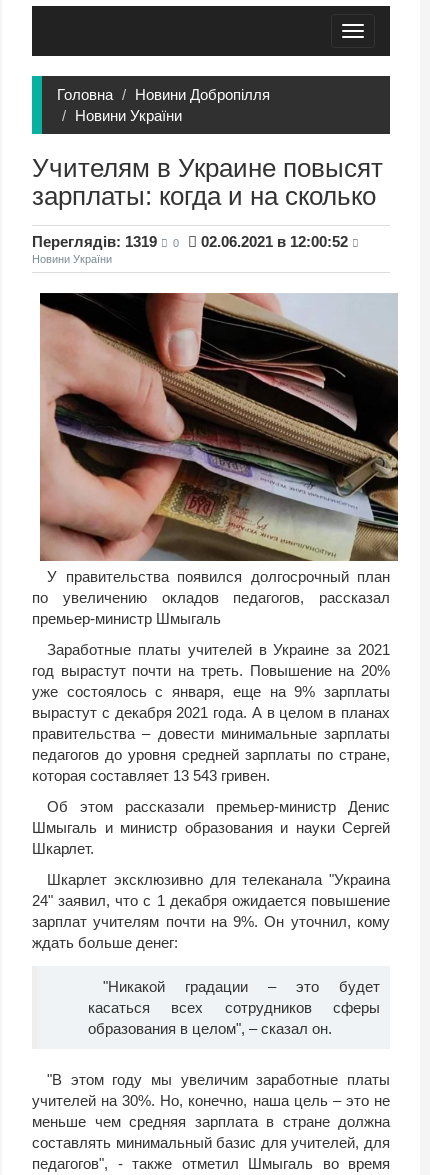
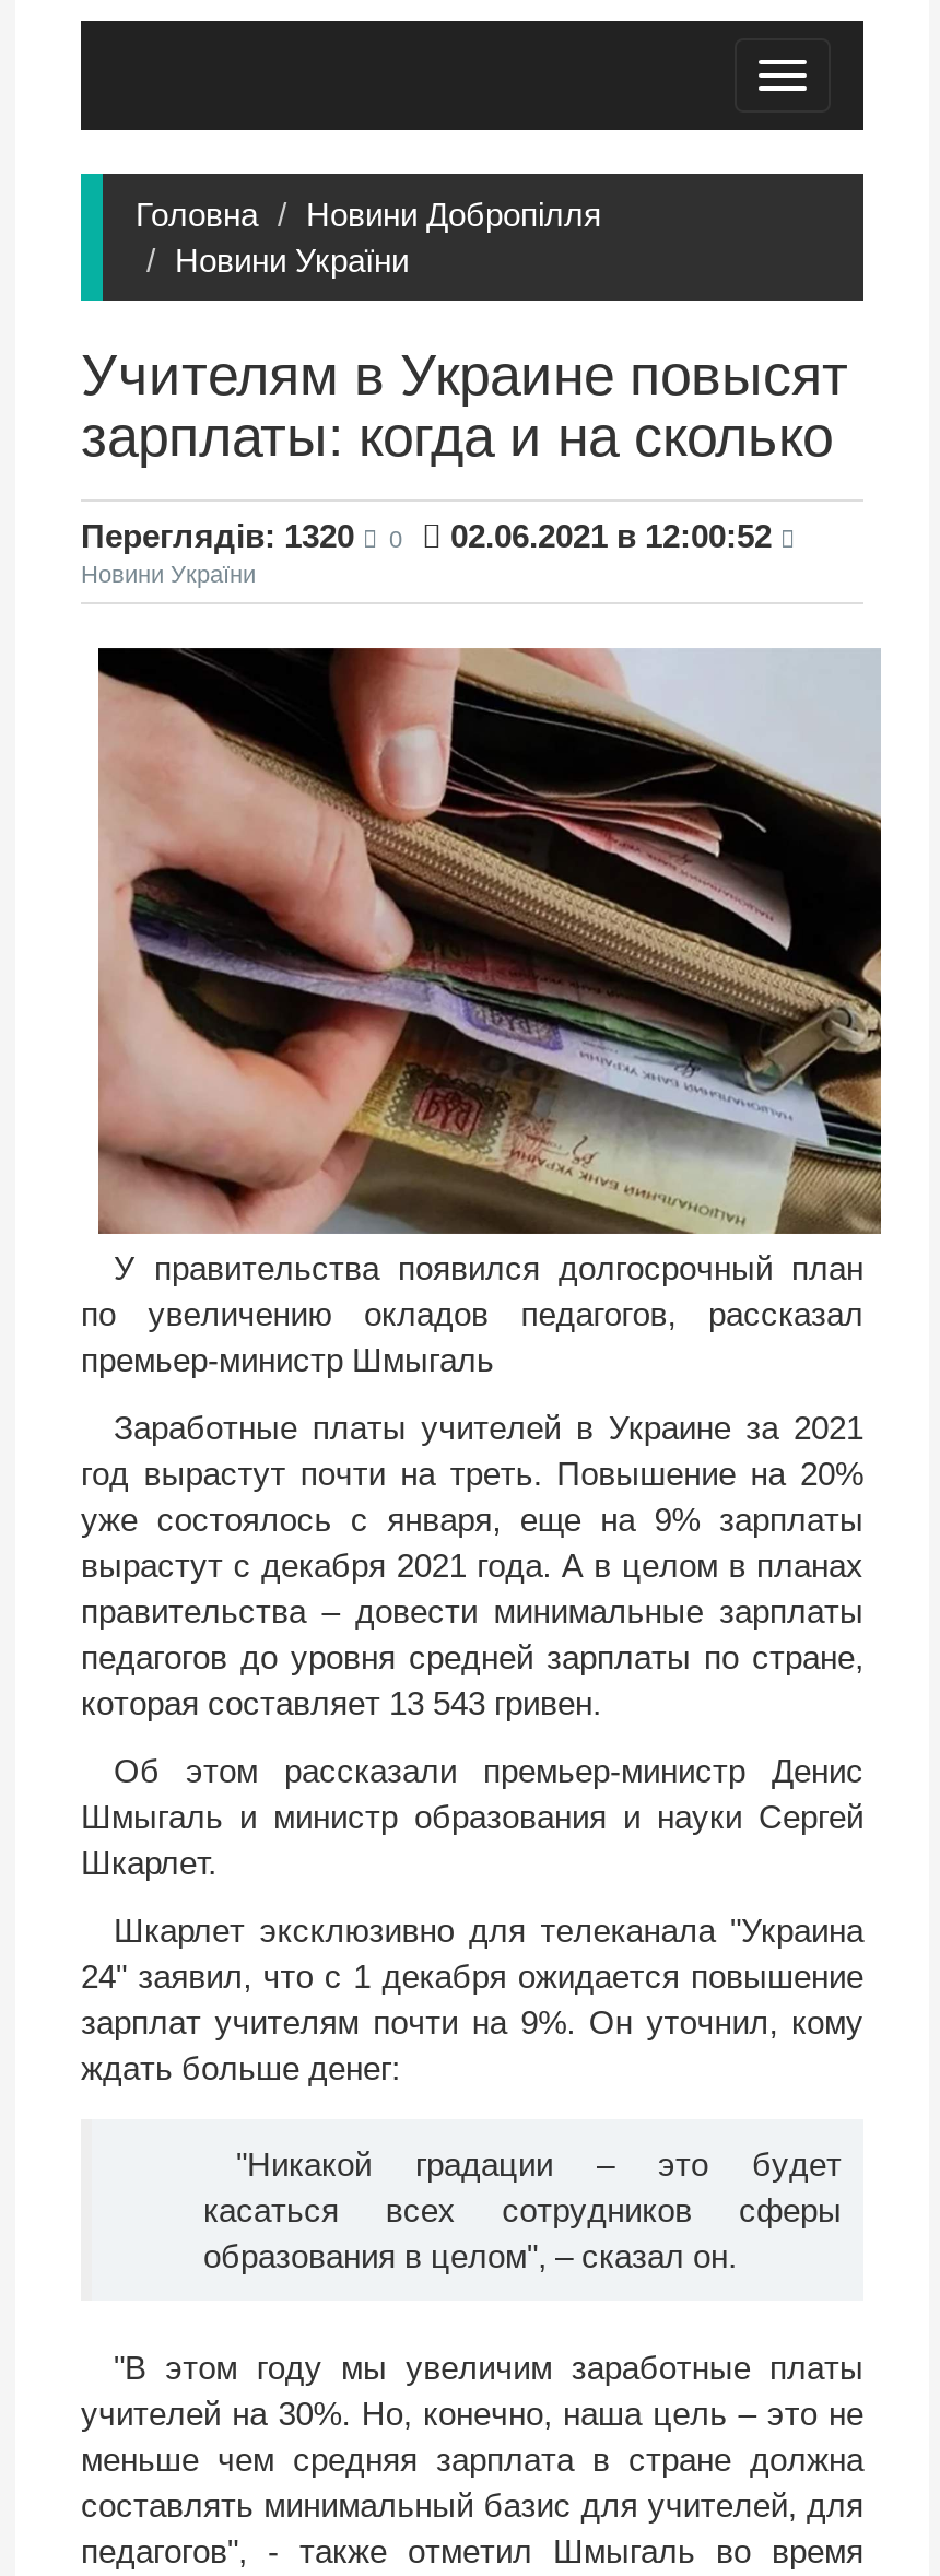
[32,233,157,250] Переглядів: 1319 -> [81,517,354,554] Переглядів: 1320

